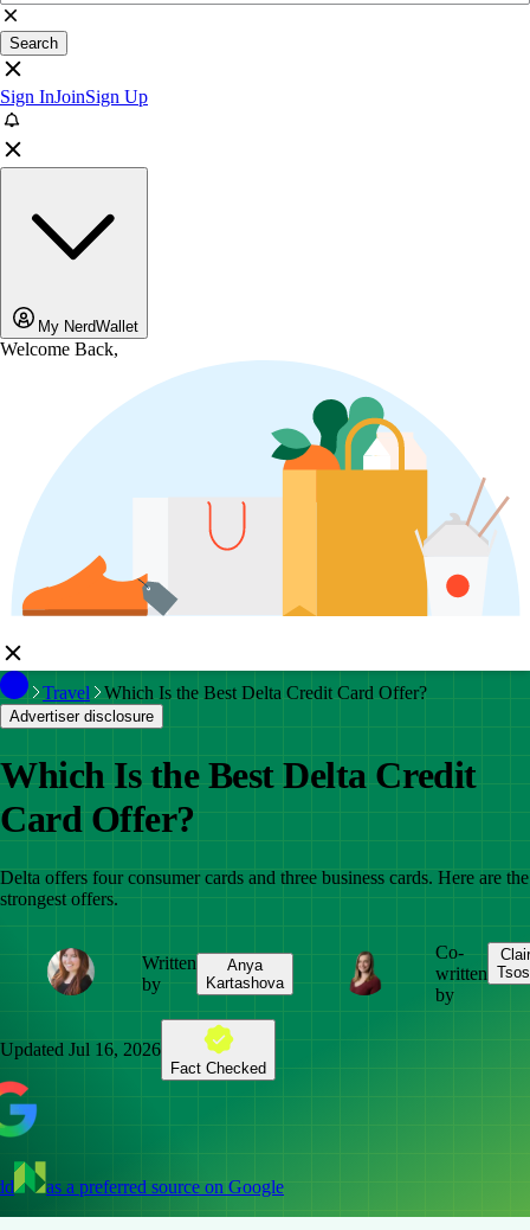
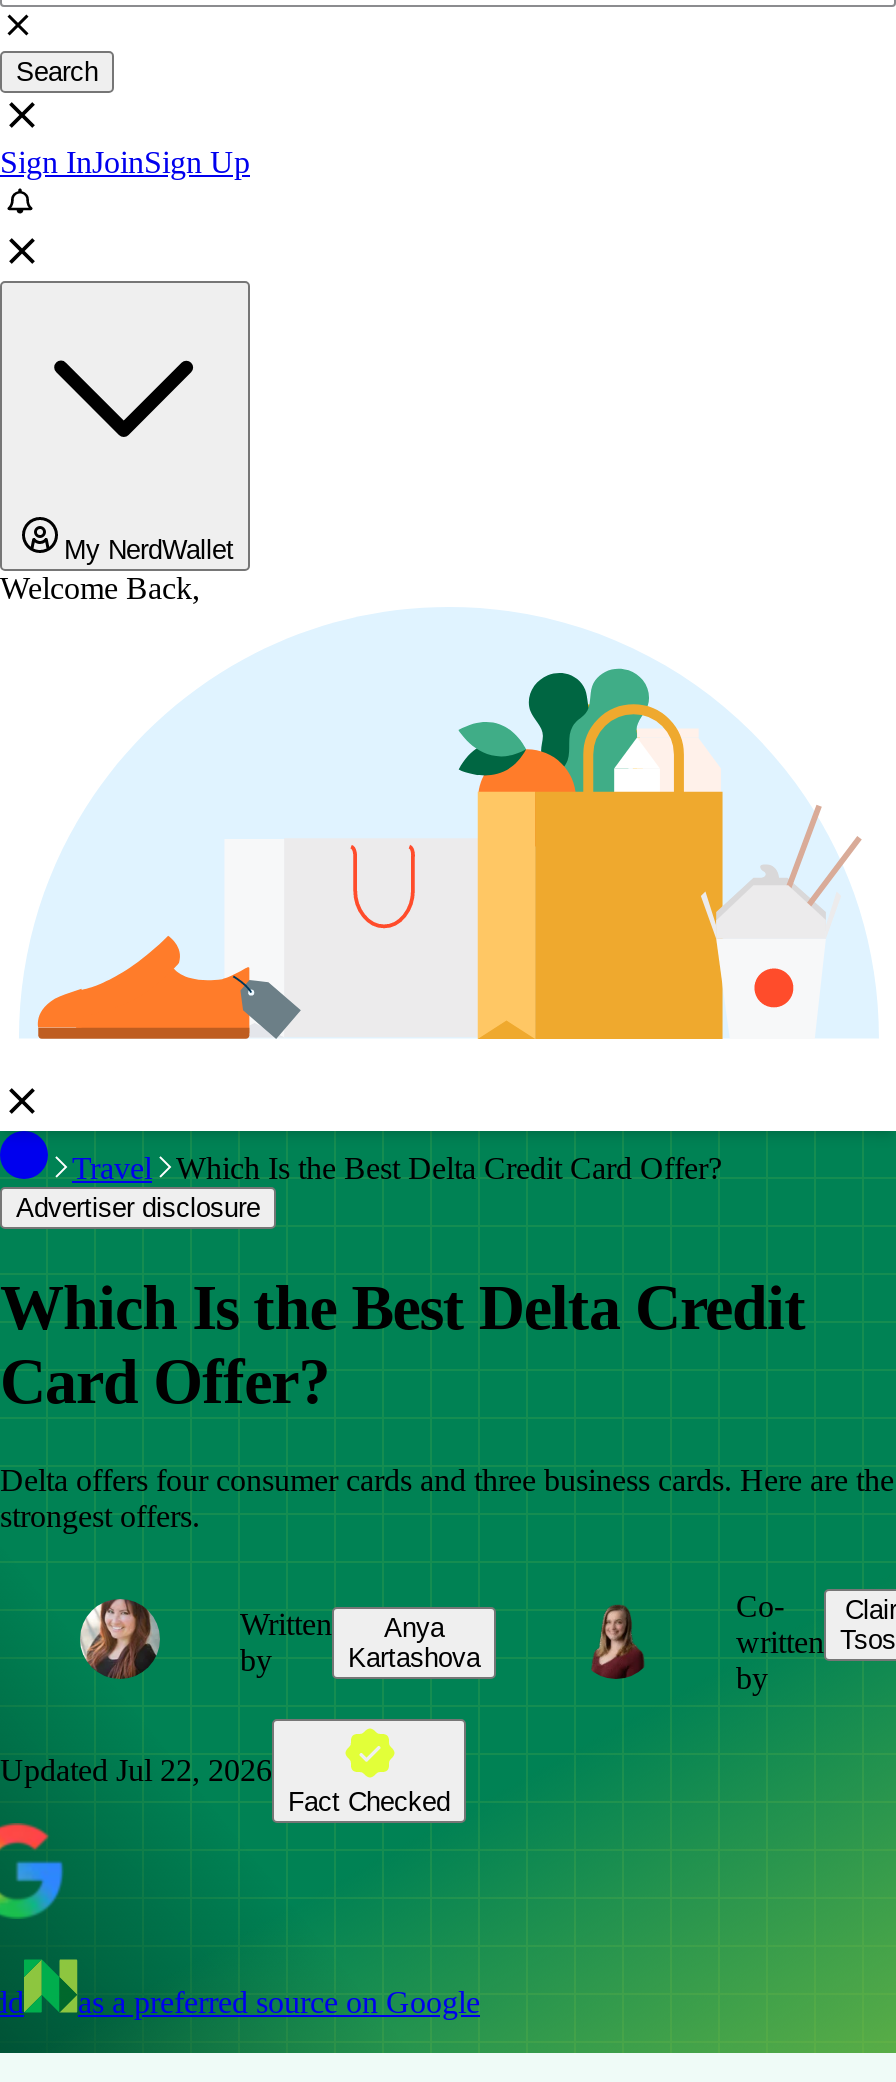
[0,1039,161,1059] Updated Jul 16, 2026 -> [0,1753,272,1787] Updated Jul 22, 2026

